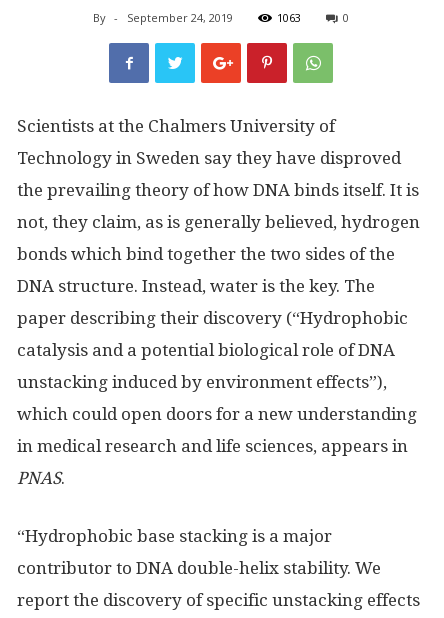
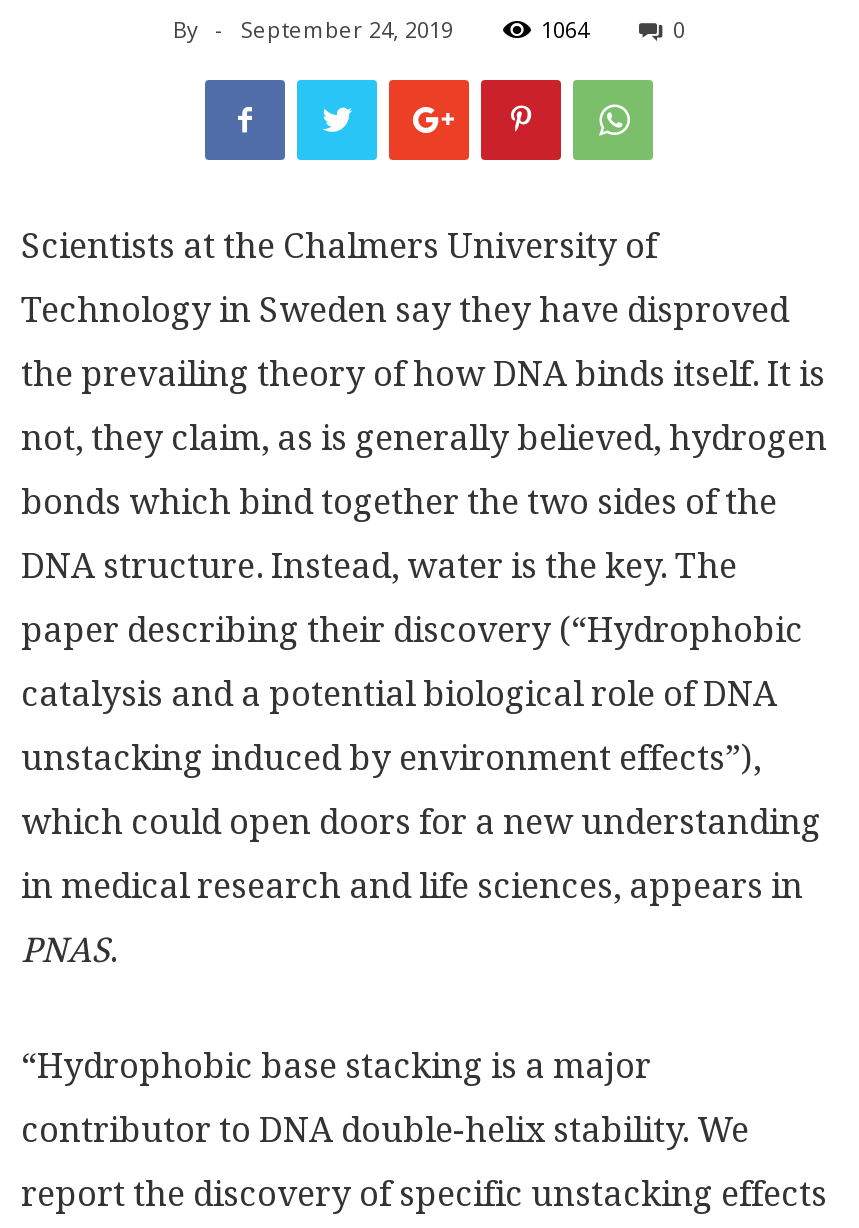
[277,10,301,25] 1063 -> [541,14,589,44] 1064

